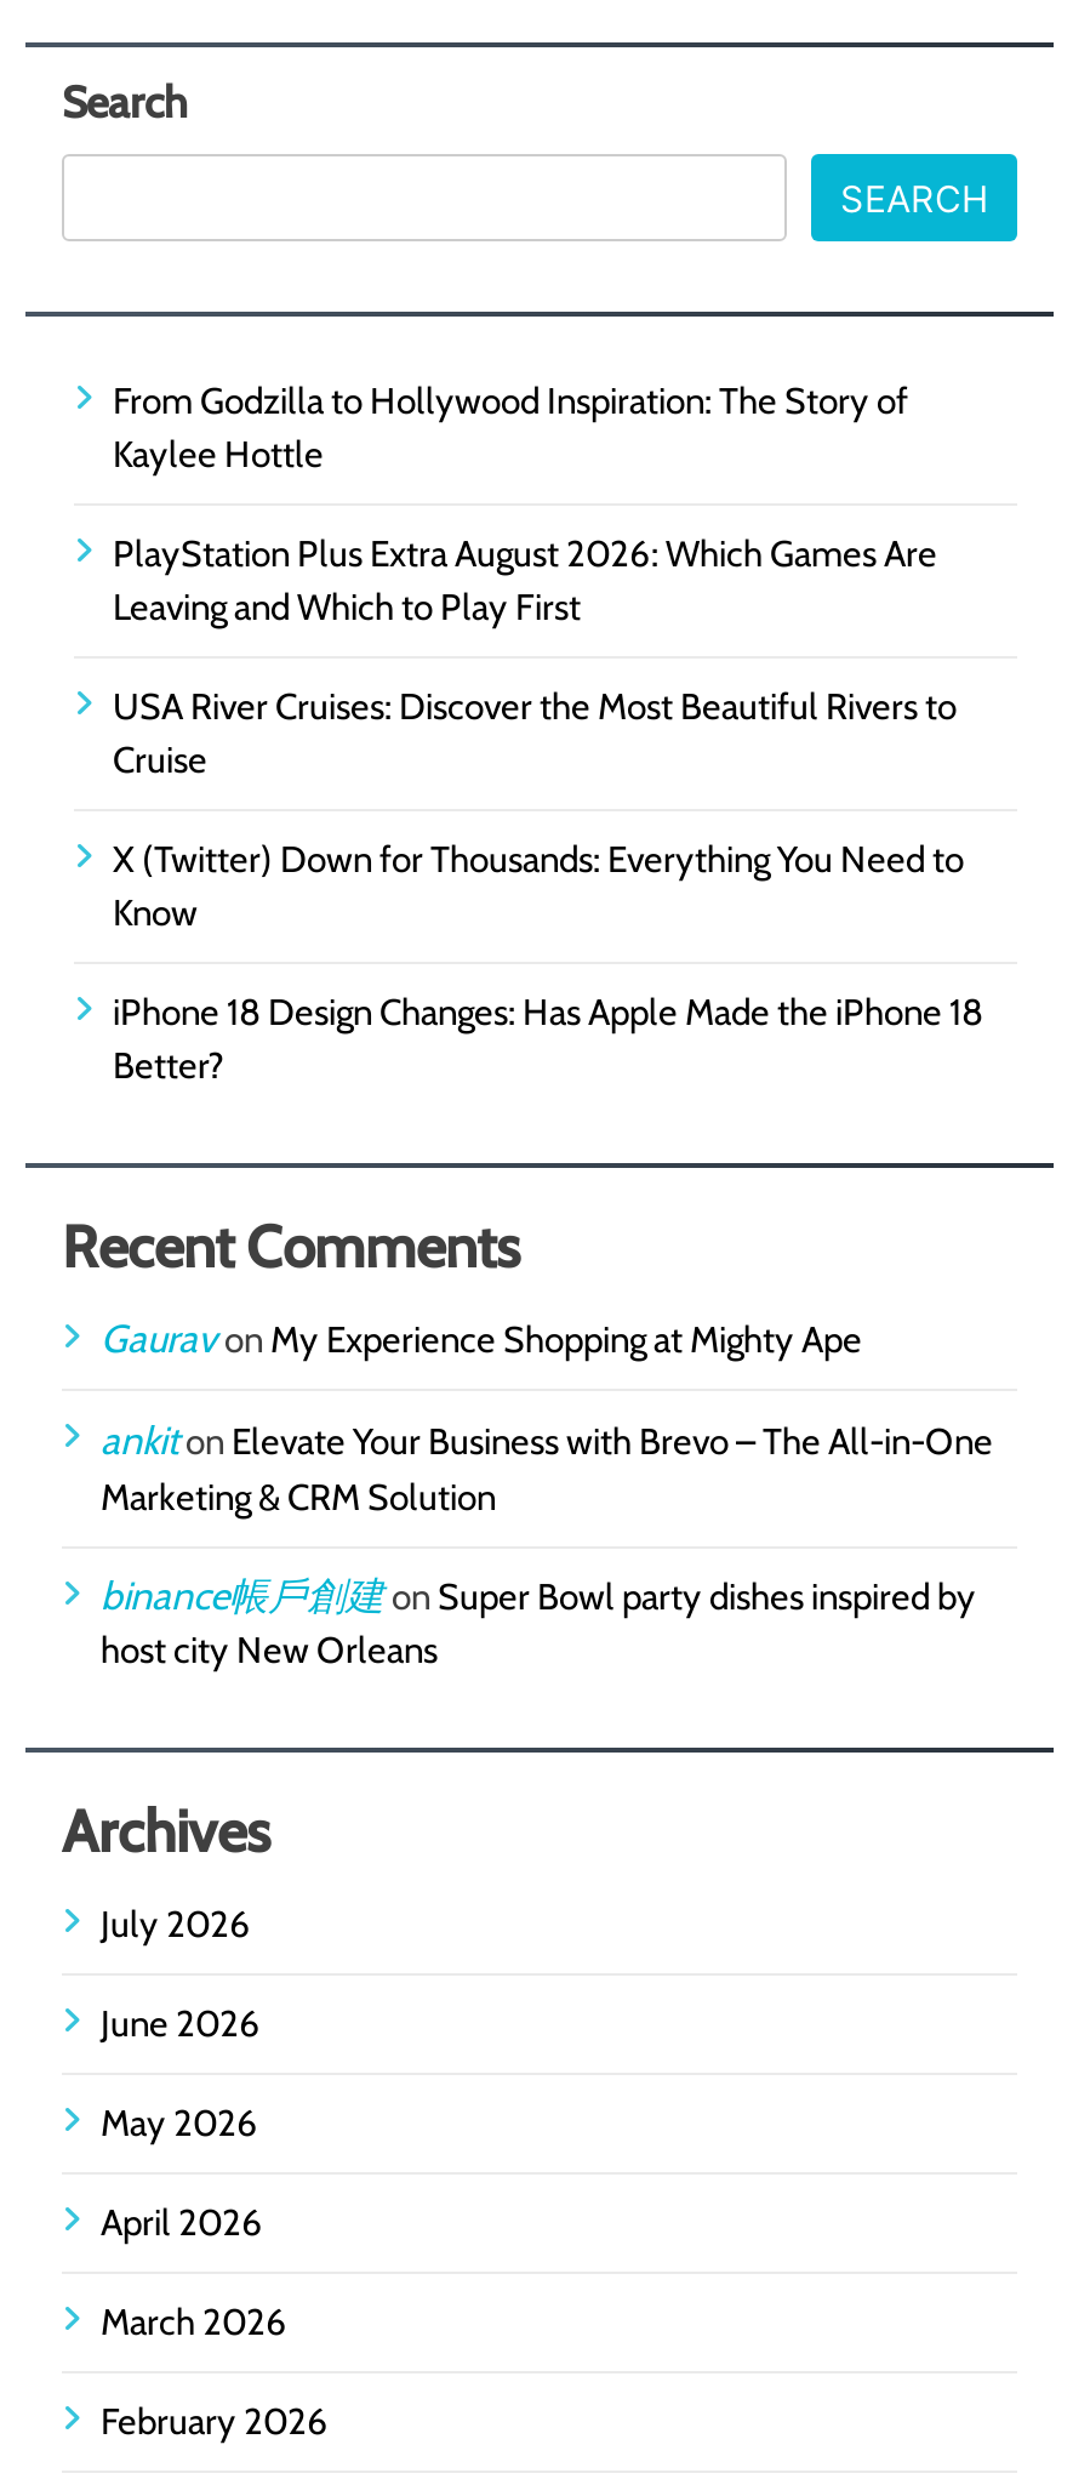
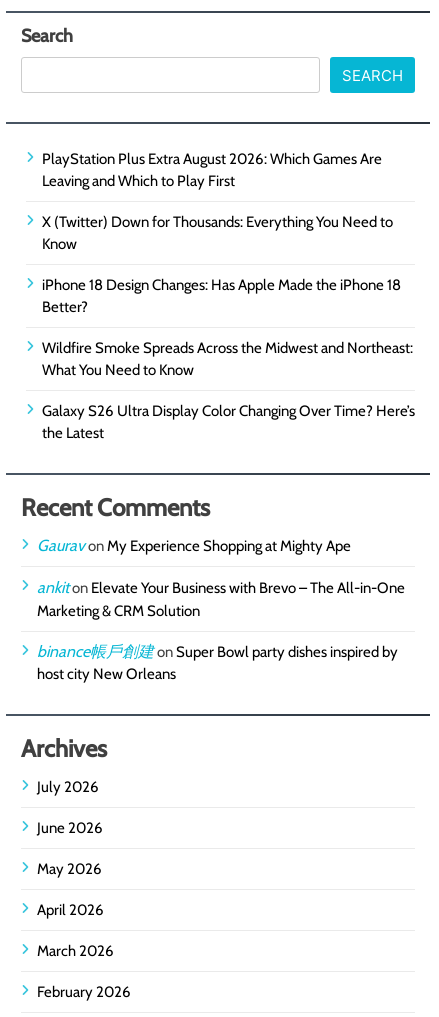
[113,380,908,477] From Godzilla to Hollywood Inspiration: The Story of | Kaylee Hottle -> none
moved [113,532,937,629] -> [42,150,382,190]: PlayStation Plus Extra August 2026: Which Games Are | Leaving and Which to Play First
[113,685,957,782] USA River Cruises: Discover the Most Beautiful Rivers to | Cruise -> none
moved [113,838,983,1088] -> [42,213,401,316]: X (Twitter) Down for Thousands: Everything You Need to | Know | iPhone 18 Design Changes: Has Apple Made the iPhone 18 | Better?
none -> [42,339,415,442] Wildfire Smoke Spreads Across the Midwest and Northeast: | What You Need to Know | Galaxy S26 Ultra Display Color Changing Over Time? Here’s | the Latest

